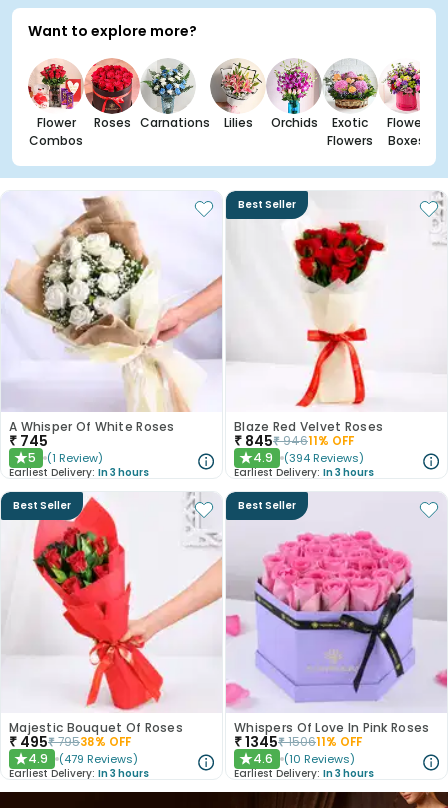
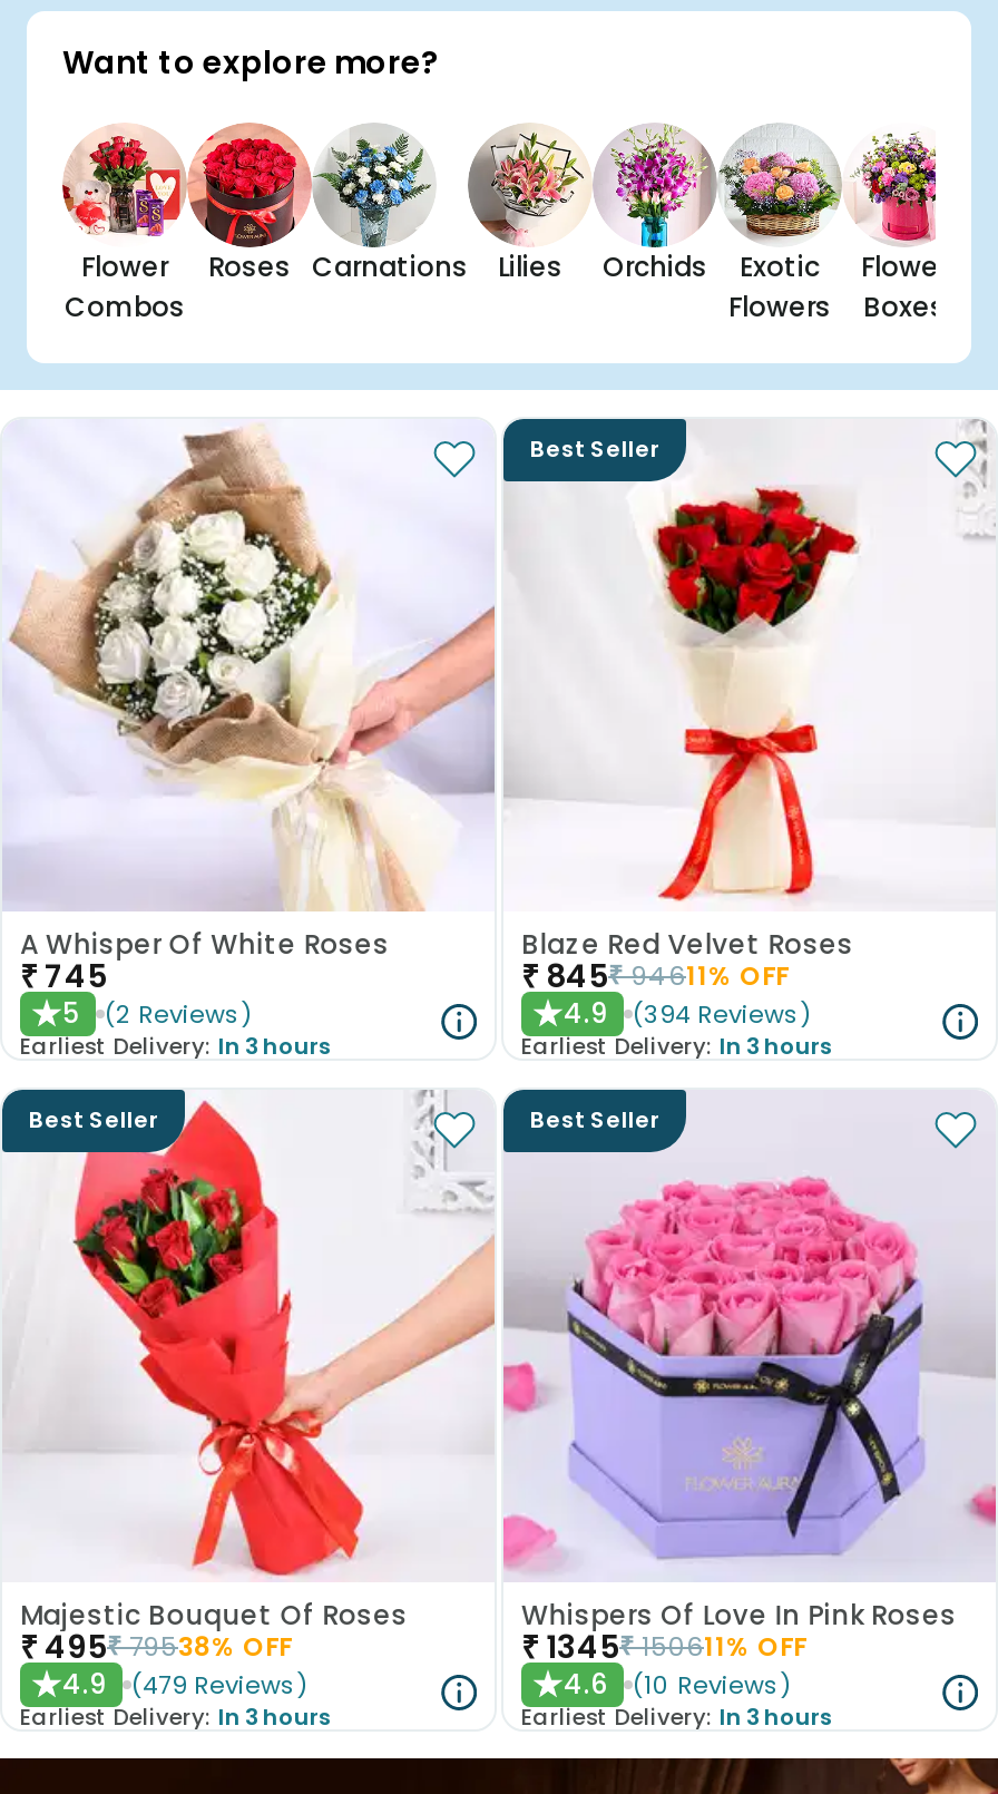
[47,450,103,466] (1 Review) -> [105,996,252,1032] (2 Reviews)

